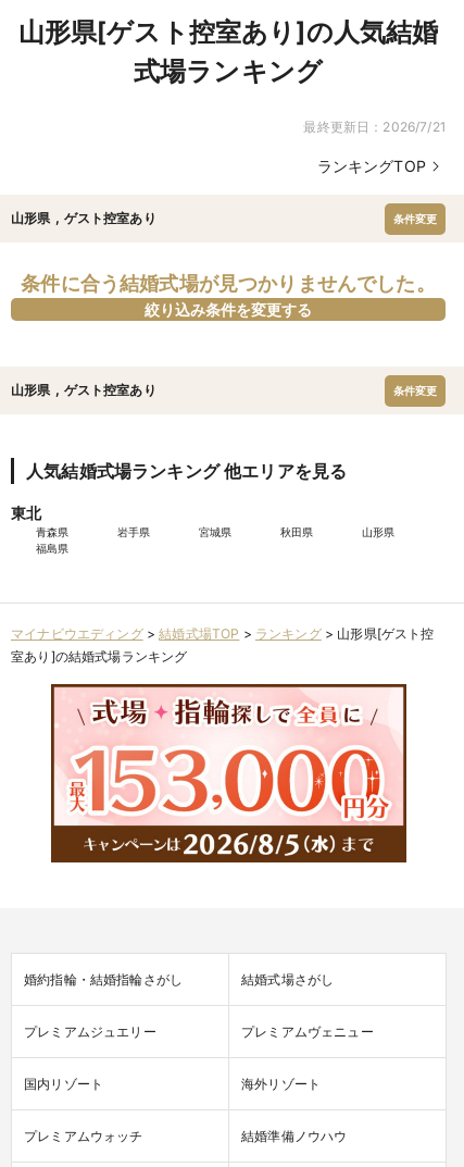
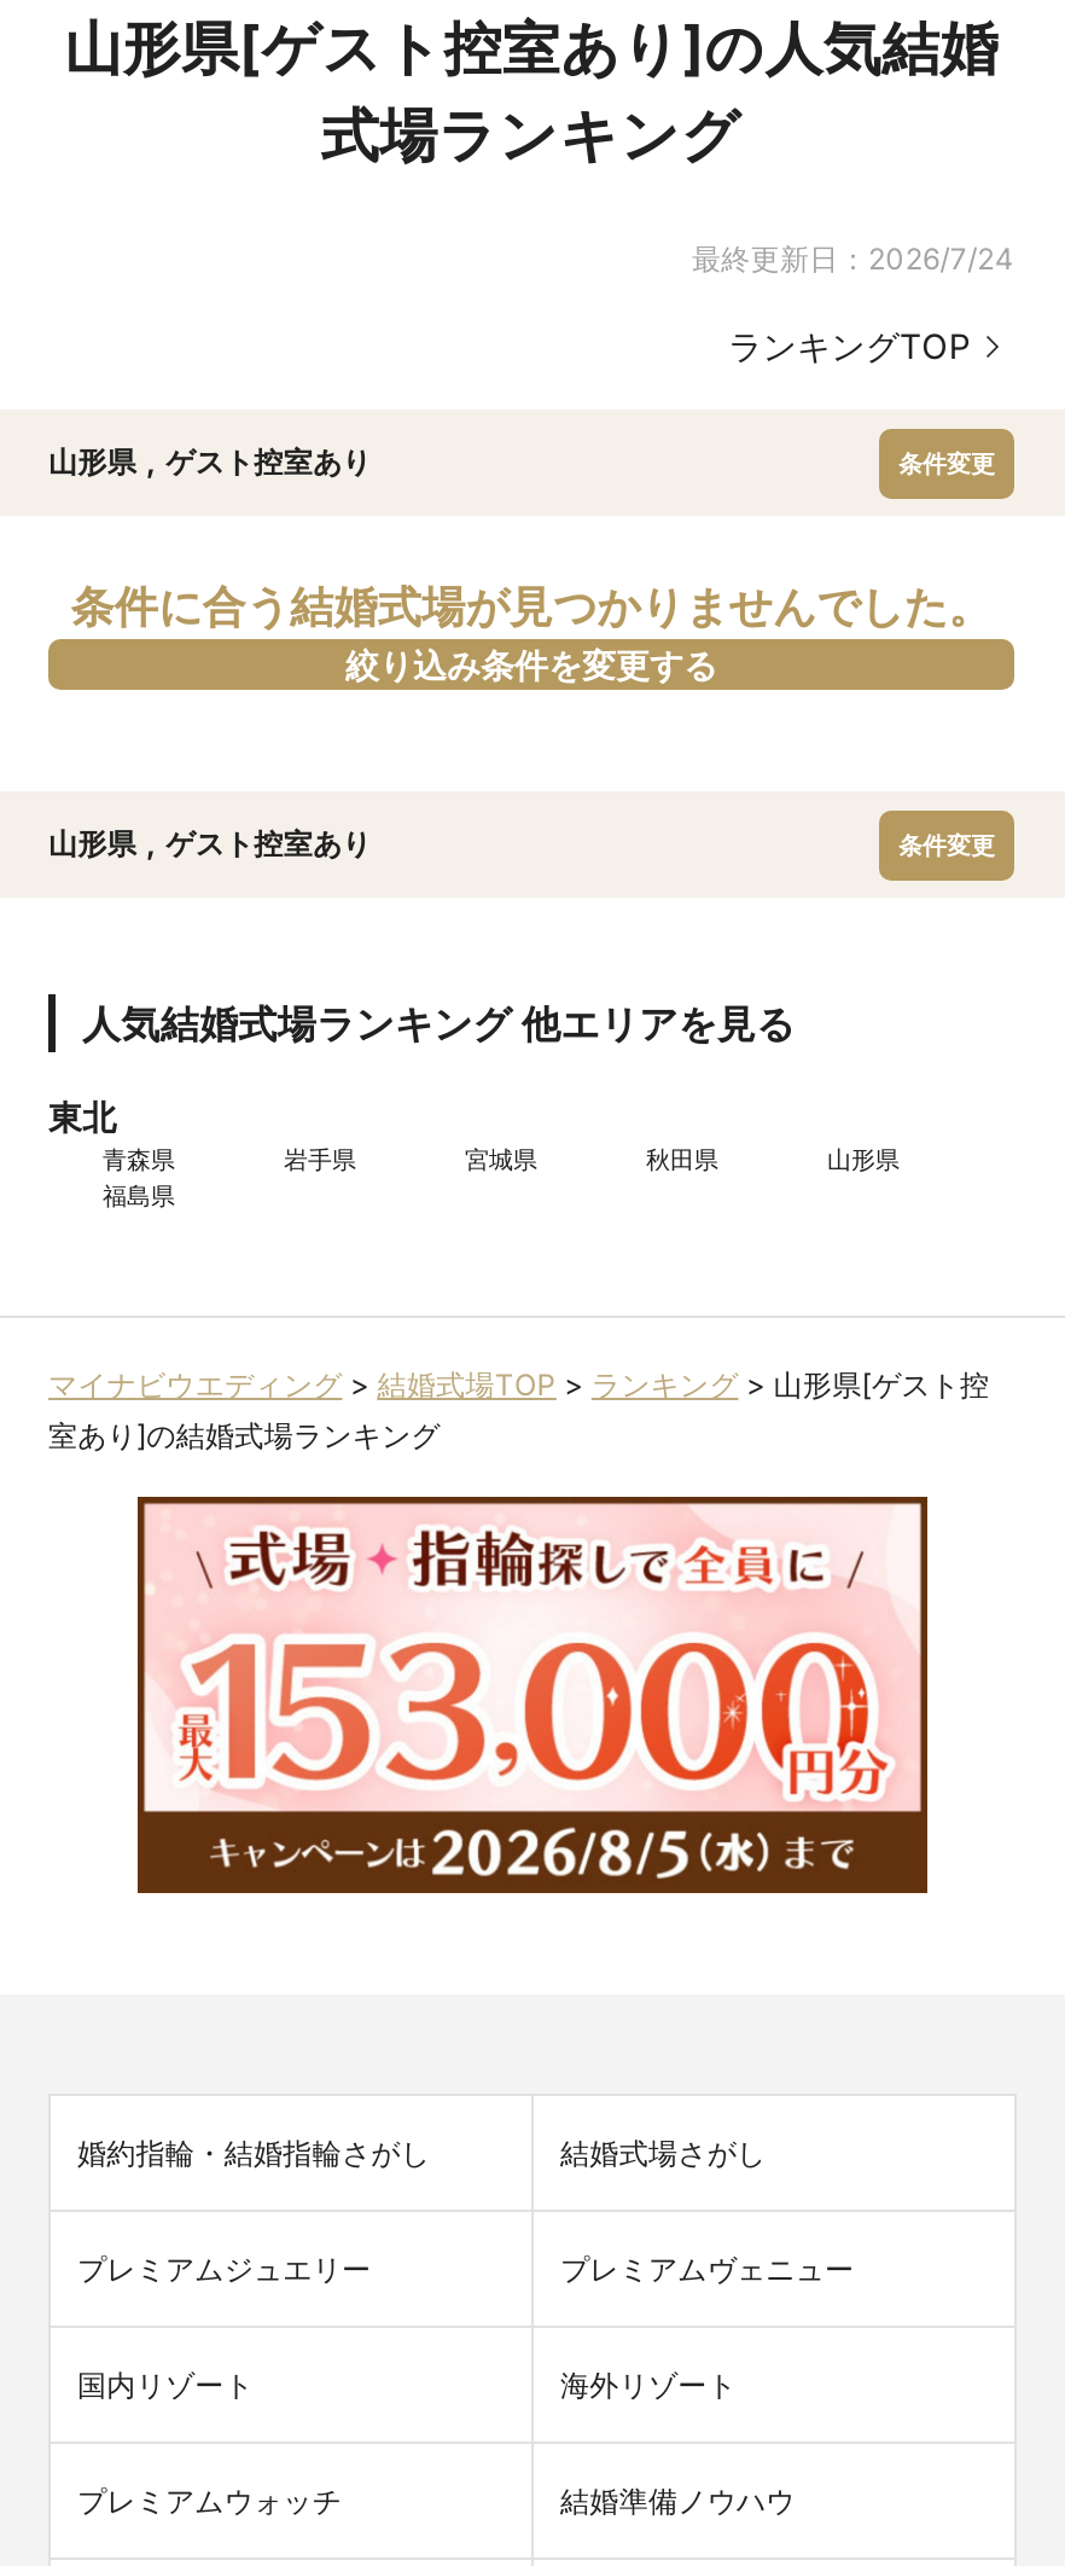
[304,119,446,135] 最終更新日：2026/7/21 -> [692,241,1014,277] 最終更新日：2026/7/24

